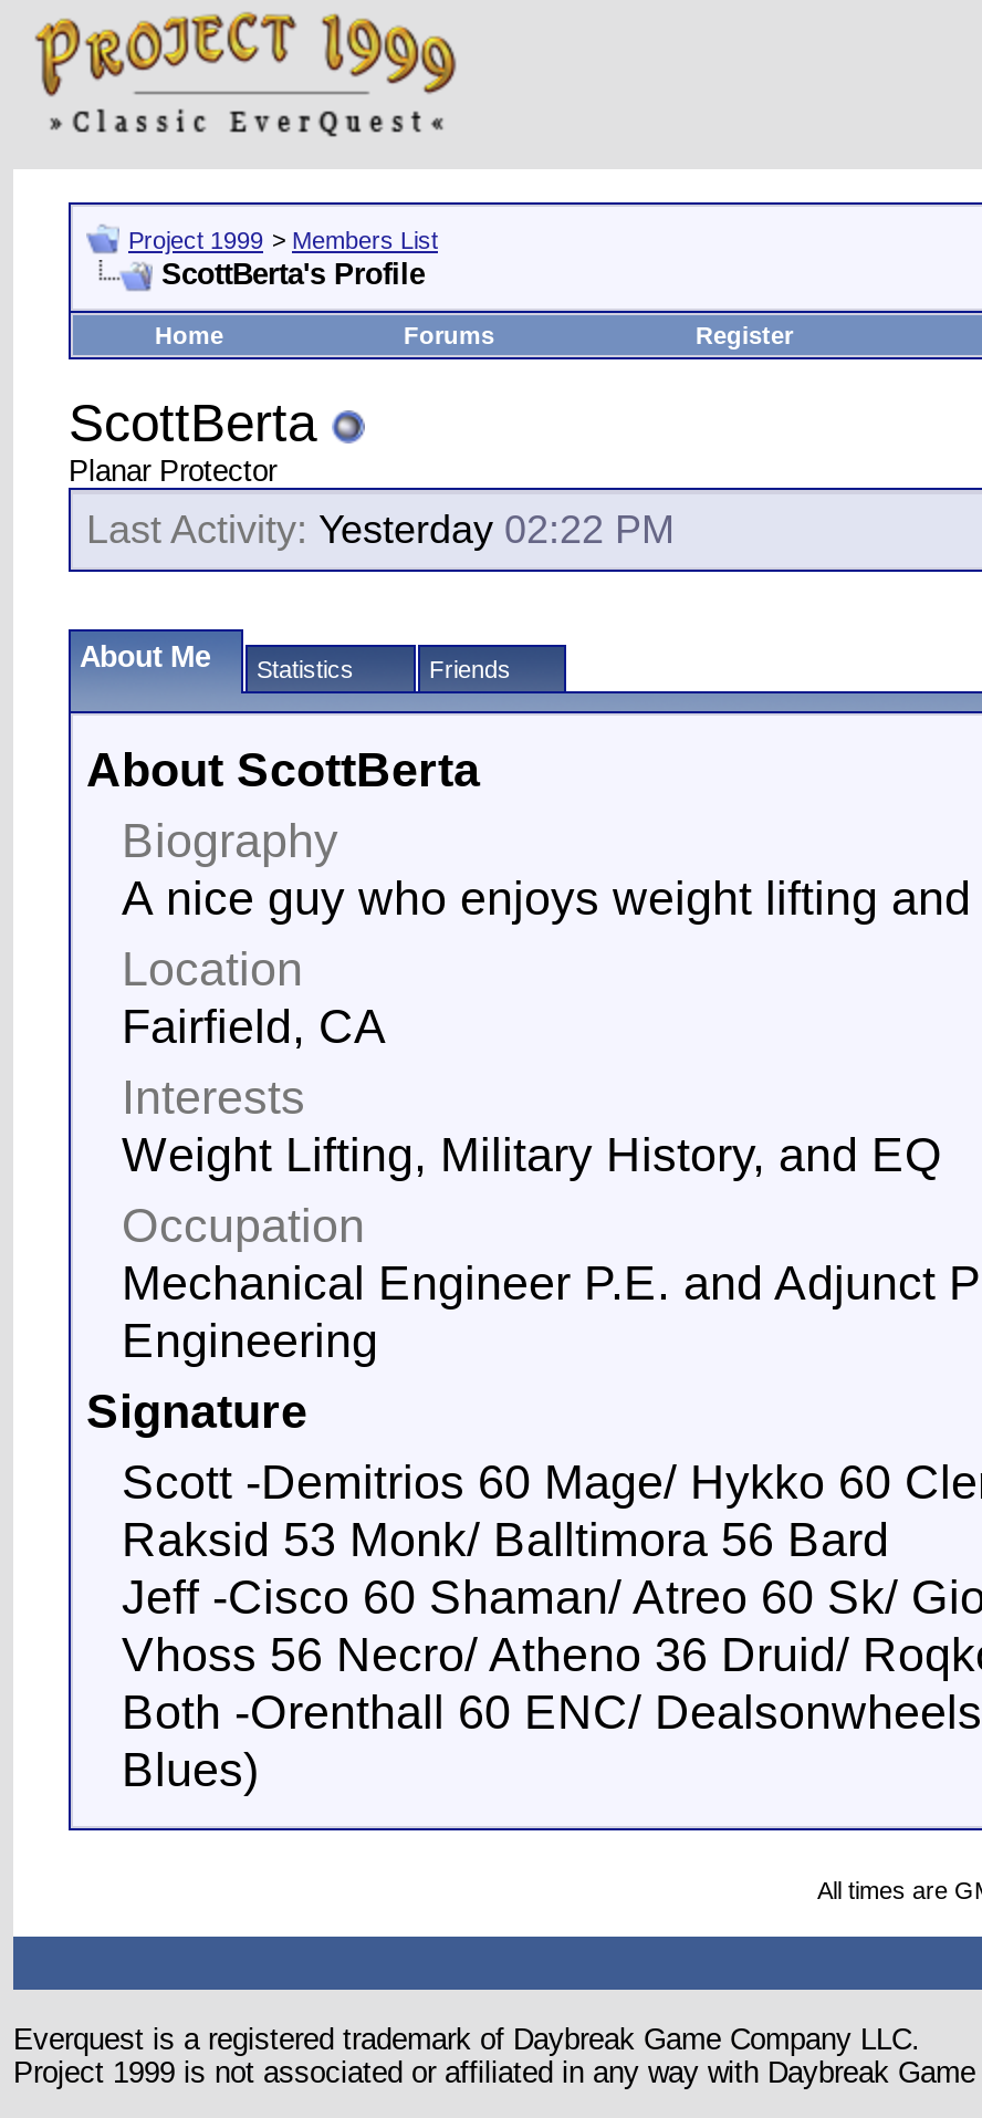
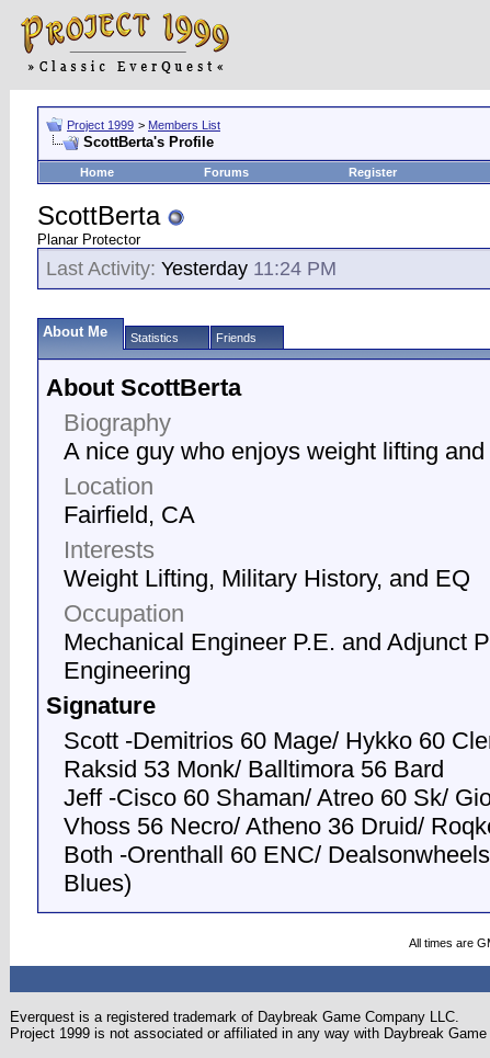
[86,508,675,552] Last Activity: Yesterday 02:22 PM -> [46,258,337,280] Last Activity: Yesterday 11:24 PM

